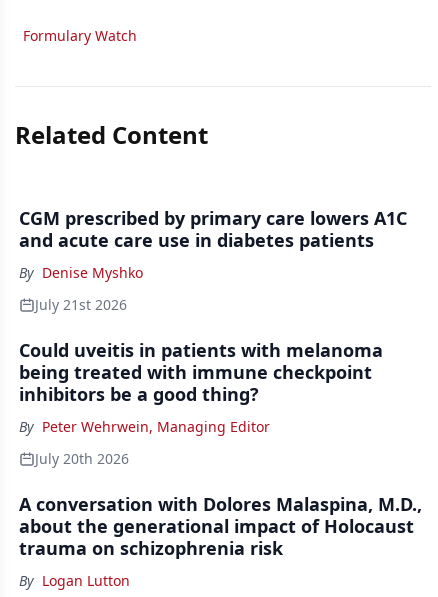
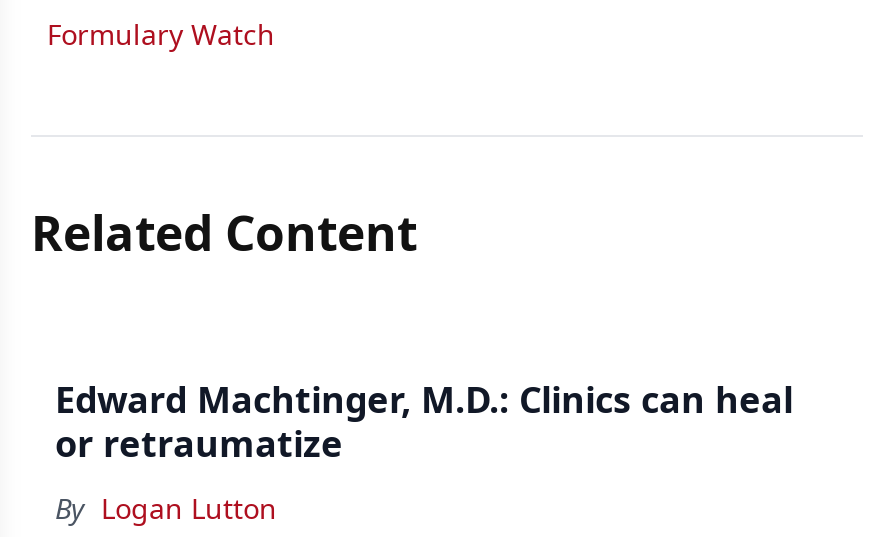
[19,206,422,560] CGM prescribed by primary care lowers A1C | and acute care use in diabetes patients | By Denise Myshko | July 21st 2026 | Could uveitis in patients with melanoma | being treated with immune checkpoint | inhibitors be a good thing? | By Peter Wehrwein, Managing Editor | July 20th 2026 | A conversation with Dolores Malaspina, M.D., | about the generational impact of Holocaust | trauma on schizophrenia risk -> [55,374,793,466] Edward Machtinger, M.D.: Clinics can heal | or retraumatize

